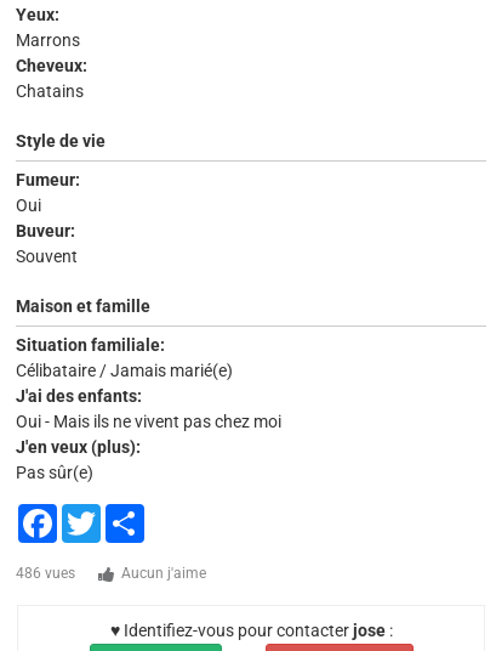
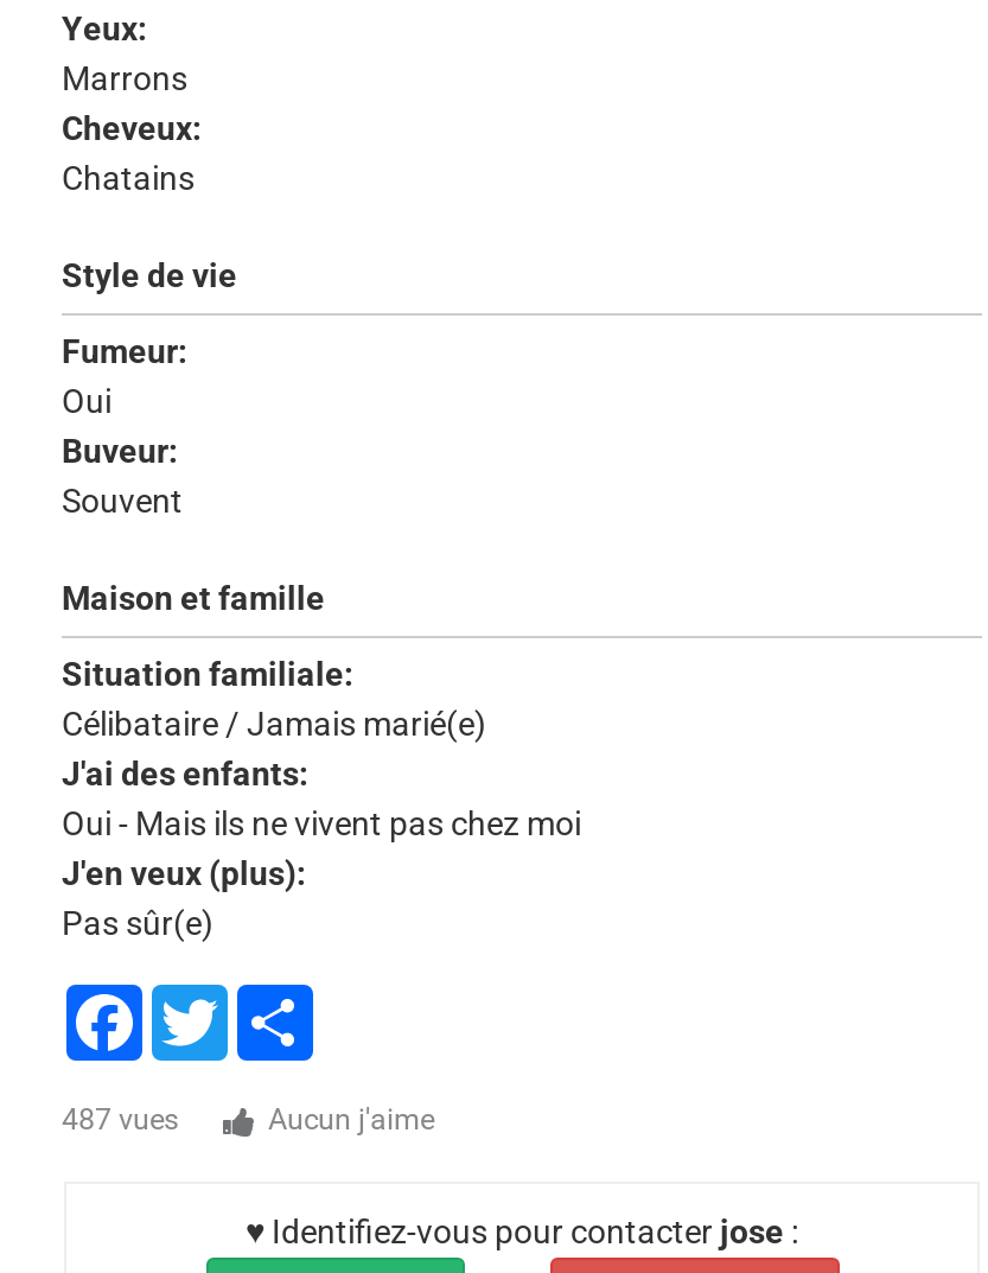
[16,565,75,582] 486 vues -> [62,1104,178,1137] 487 vues

